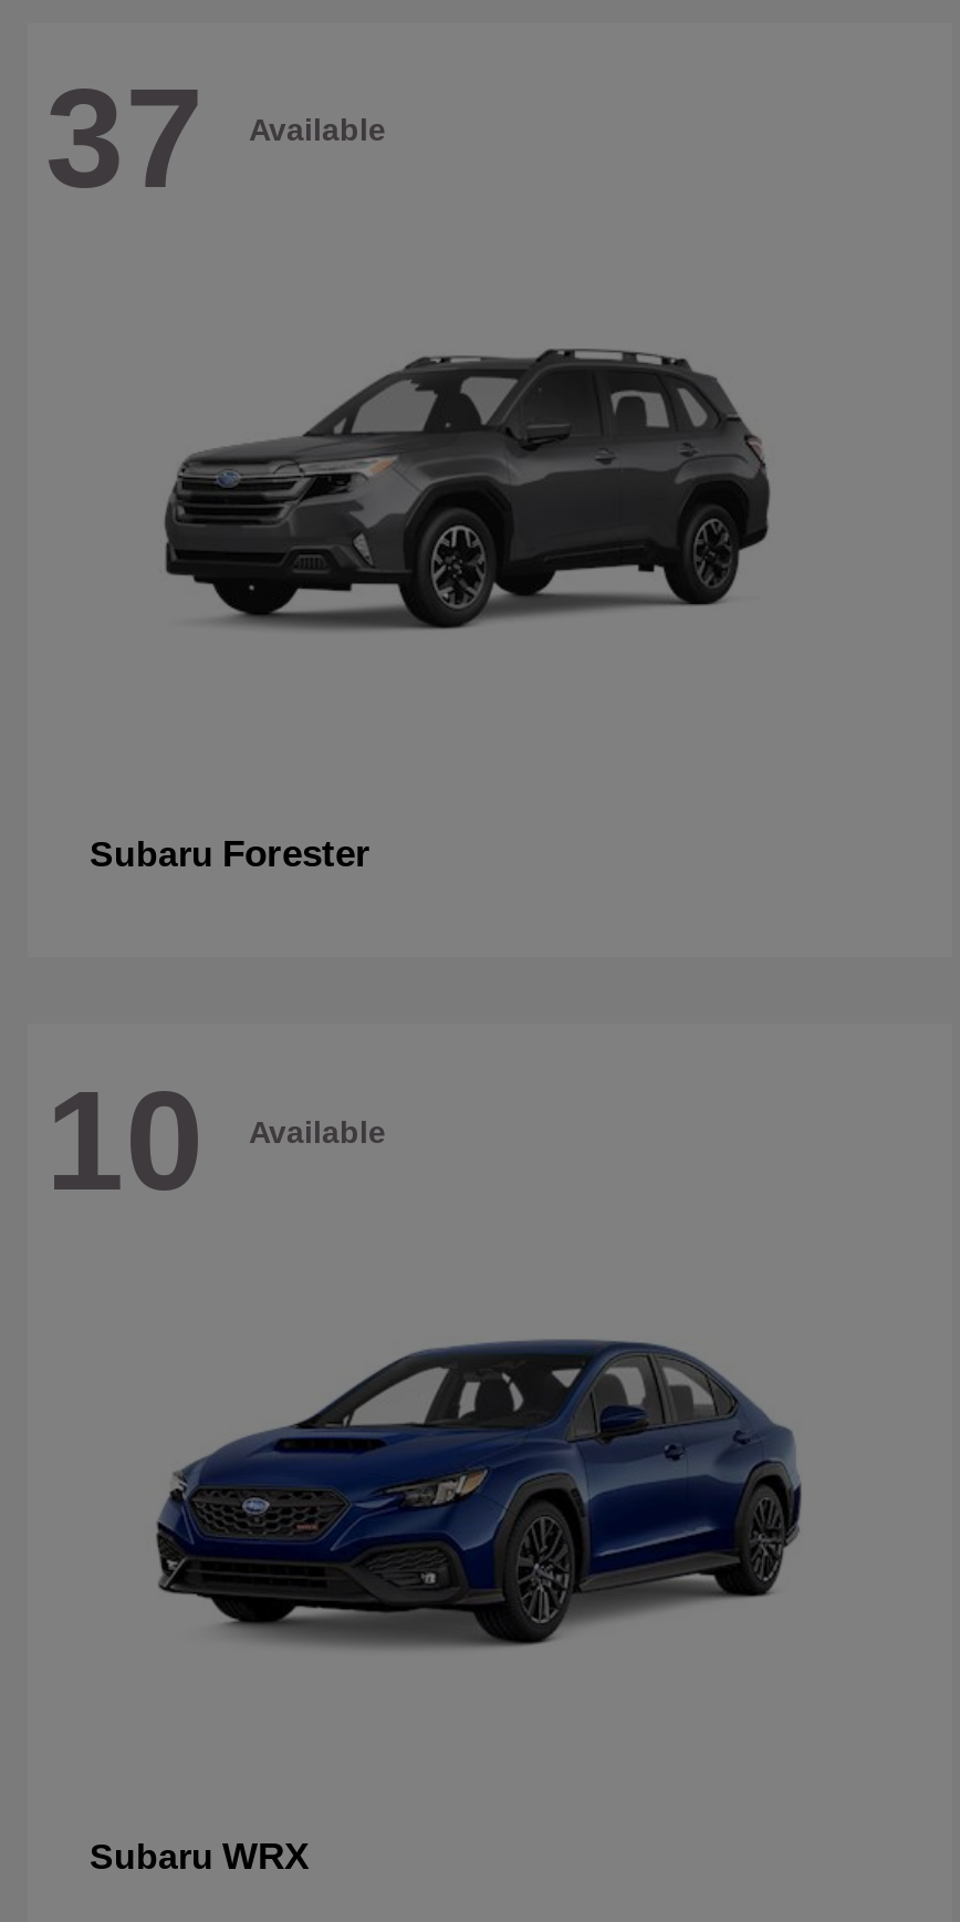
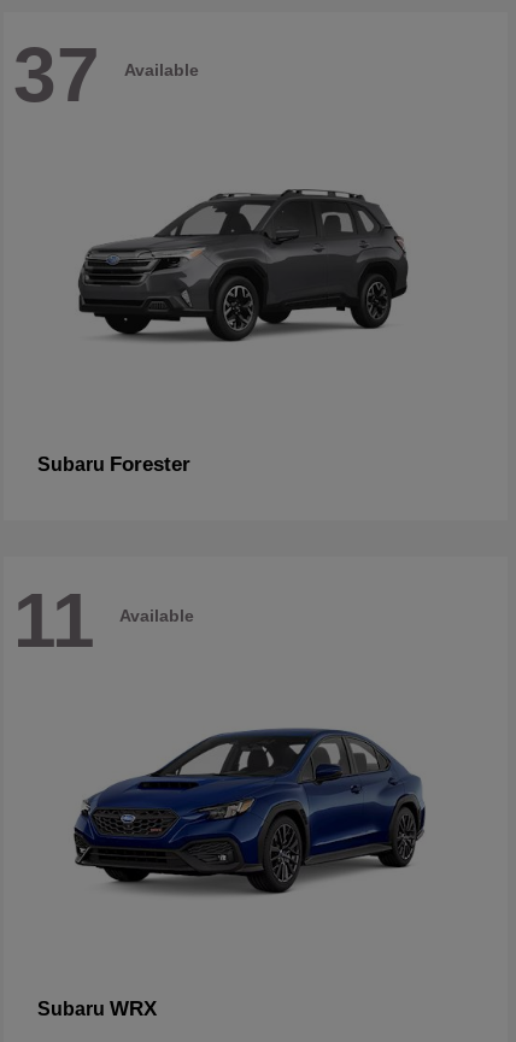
[45,1060,386,1220] 10 Available -> [13,577,194,663] 11 Available

